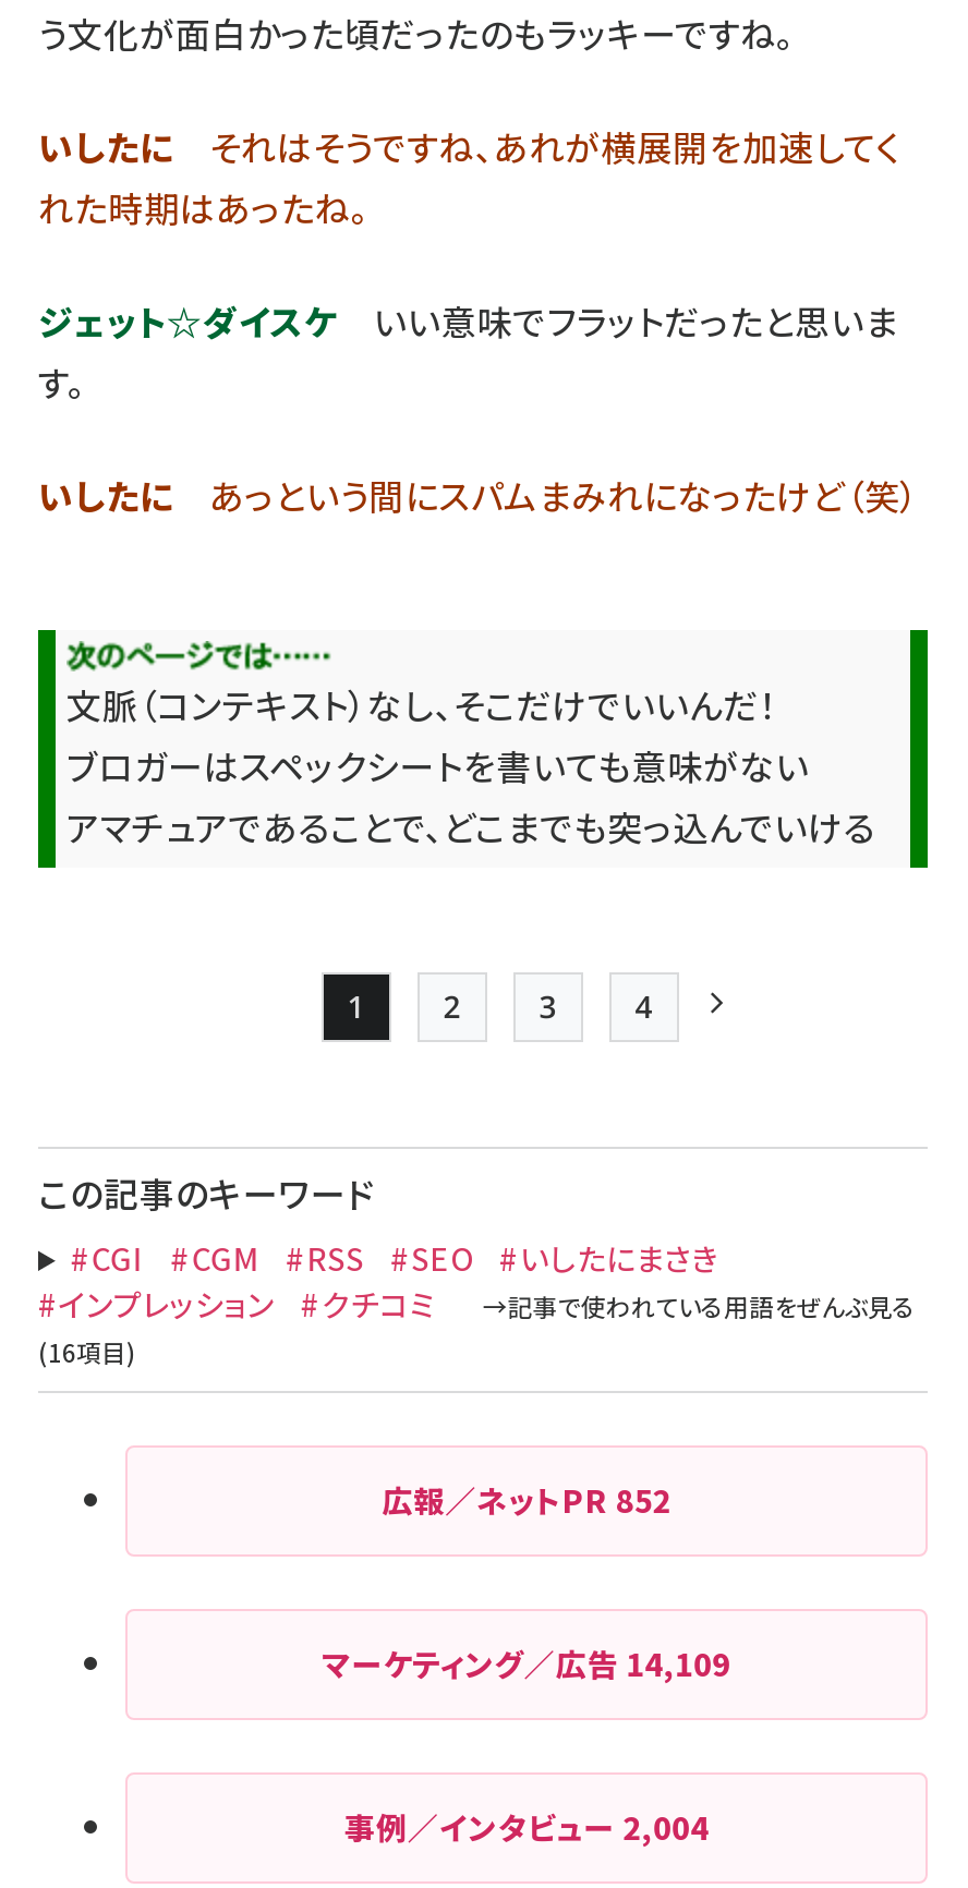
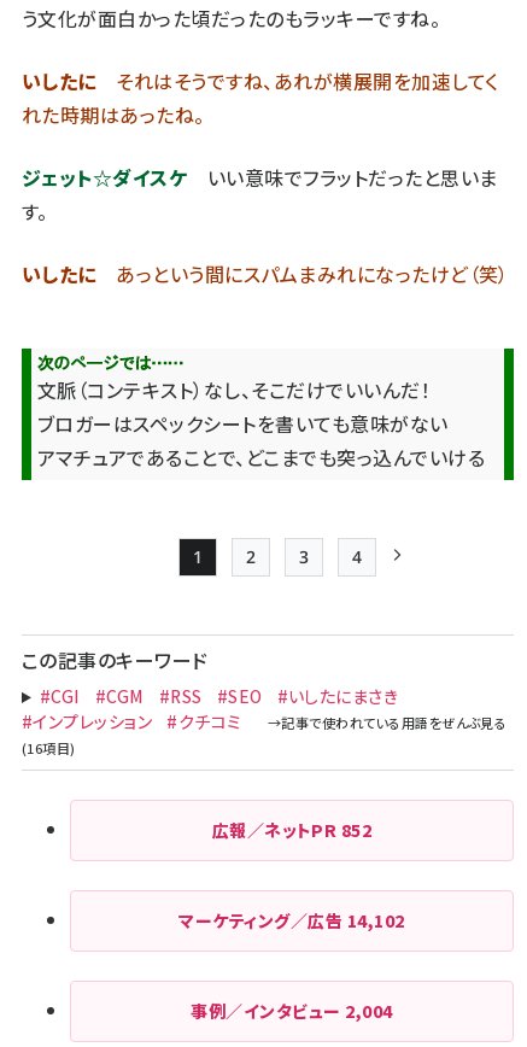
[322,1642,731,1685] マーケティング／広告14,109 -> [179,908,405,932] マーケティング／広告14,102

